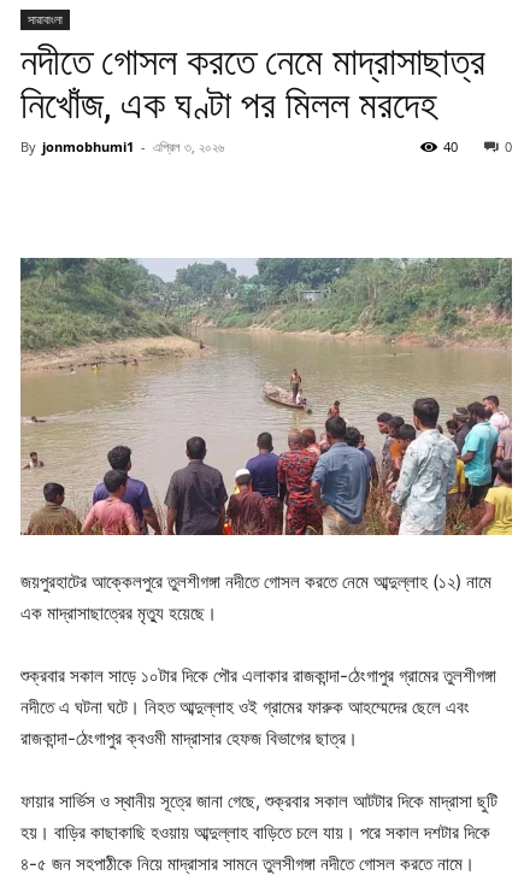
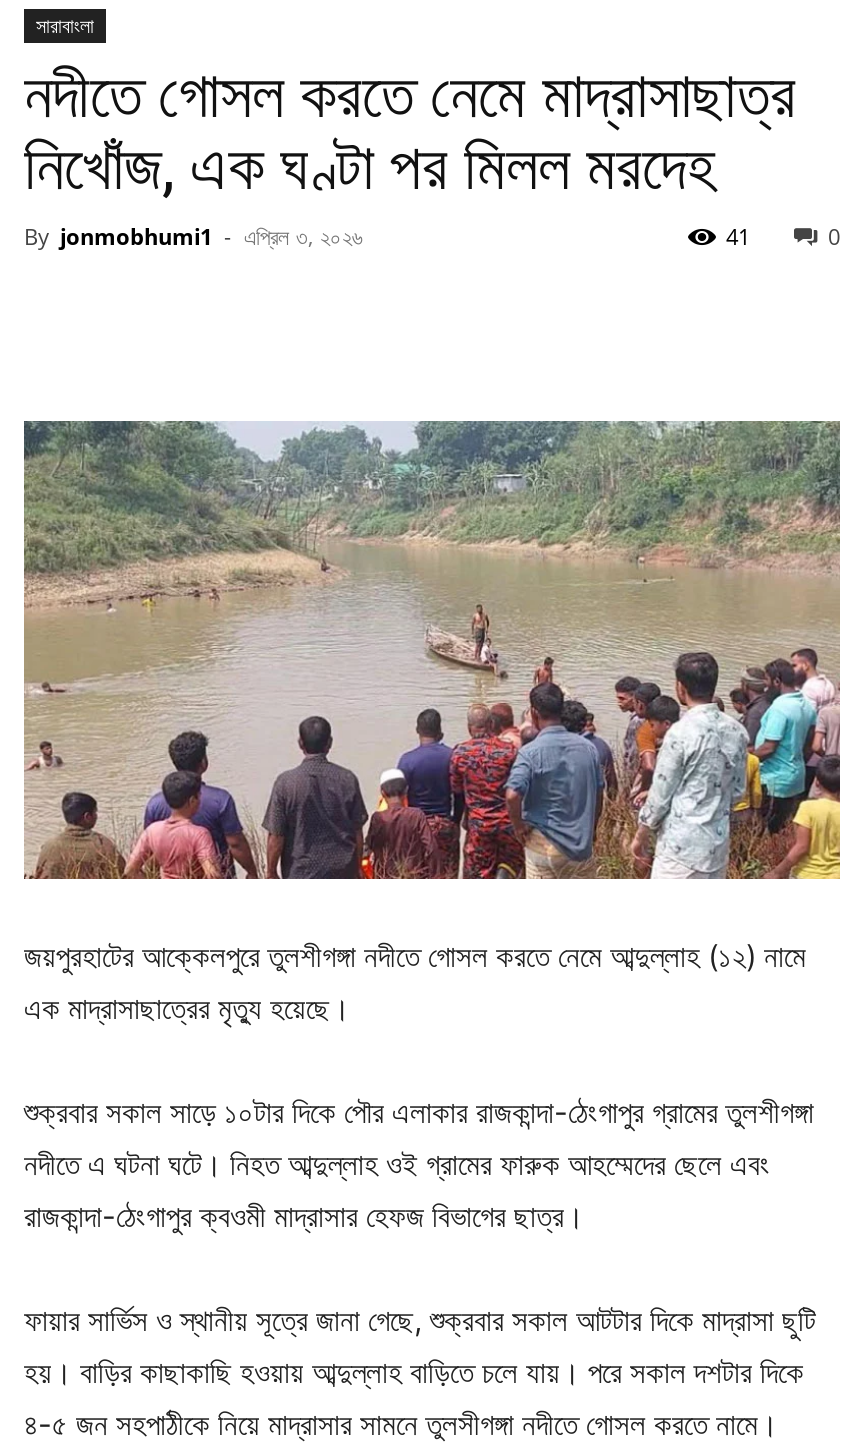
[443,137,458,155] 40 -> [726,221,750,251] 41

